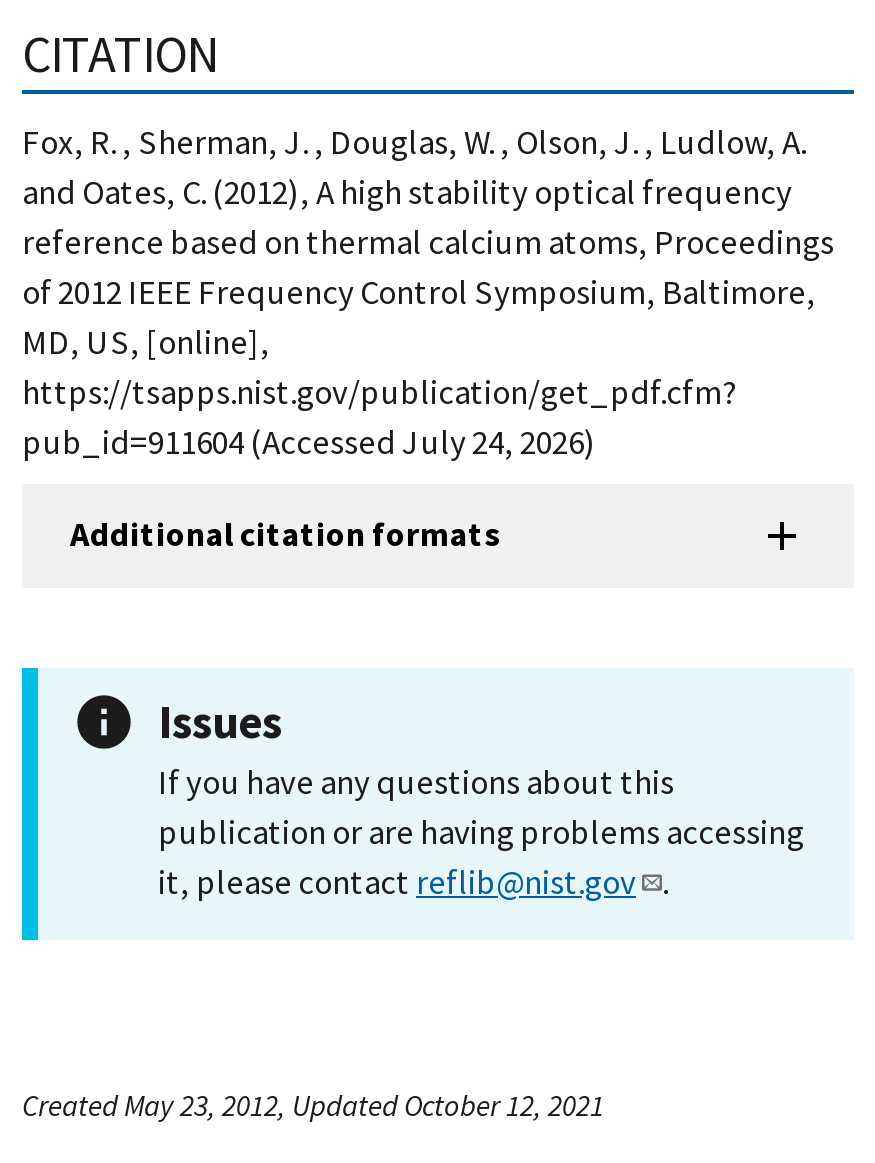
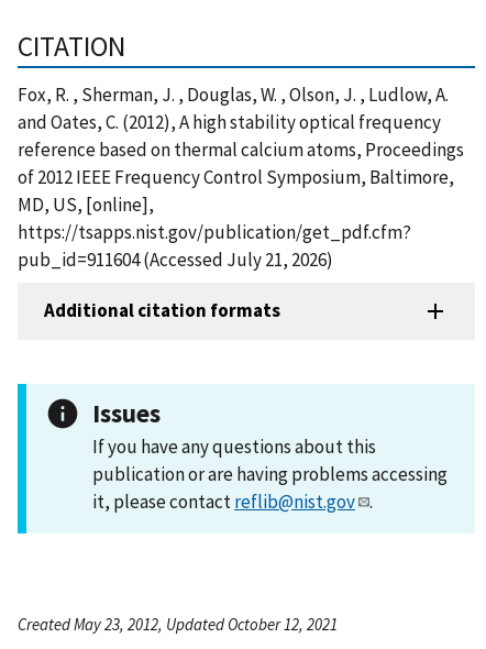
[22,420,596,464] pub_id=911604 (Accessed July 24, 2026) -> [18,247,333,272] pub_id=911604 (Accessed July 21, 2026)

